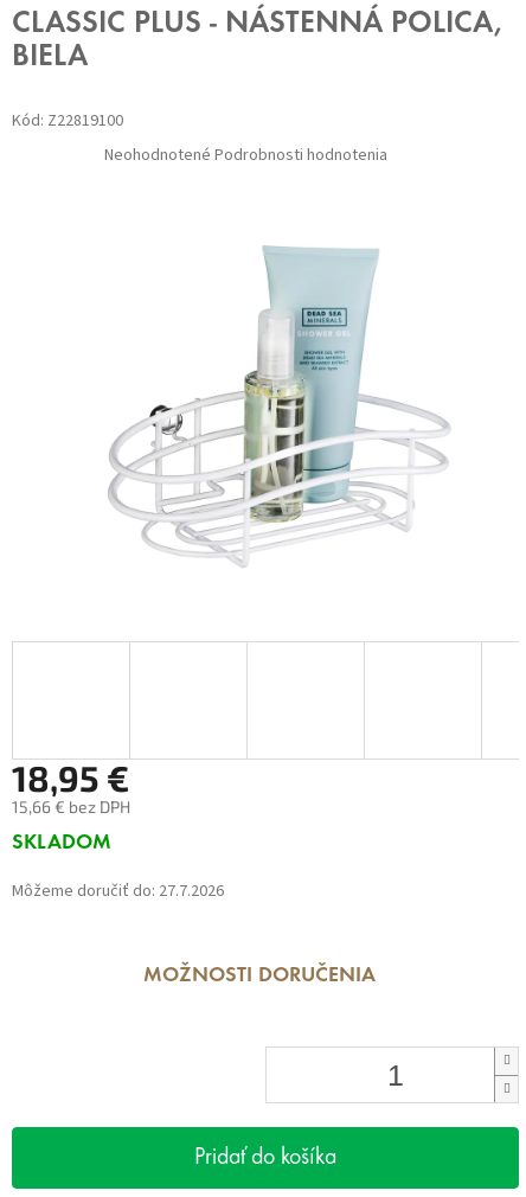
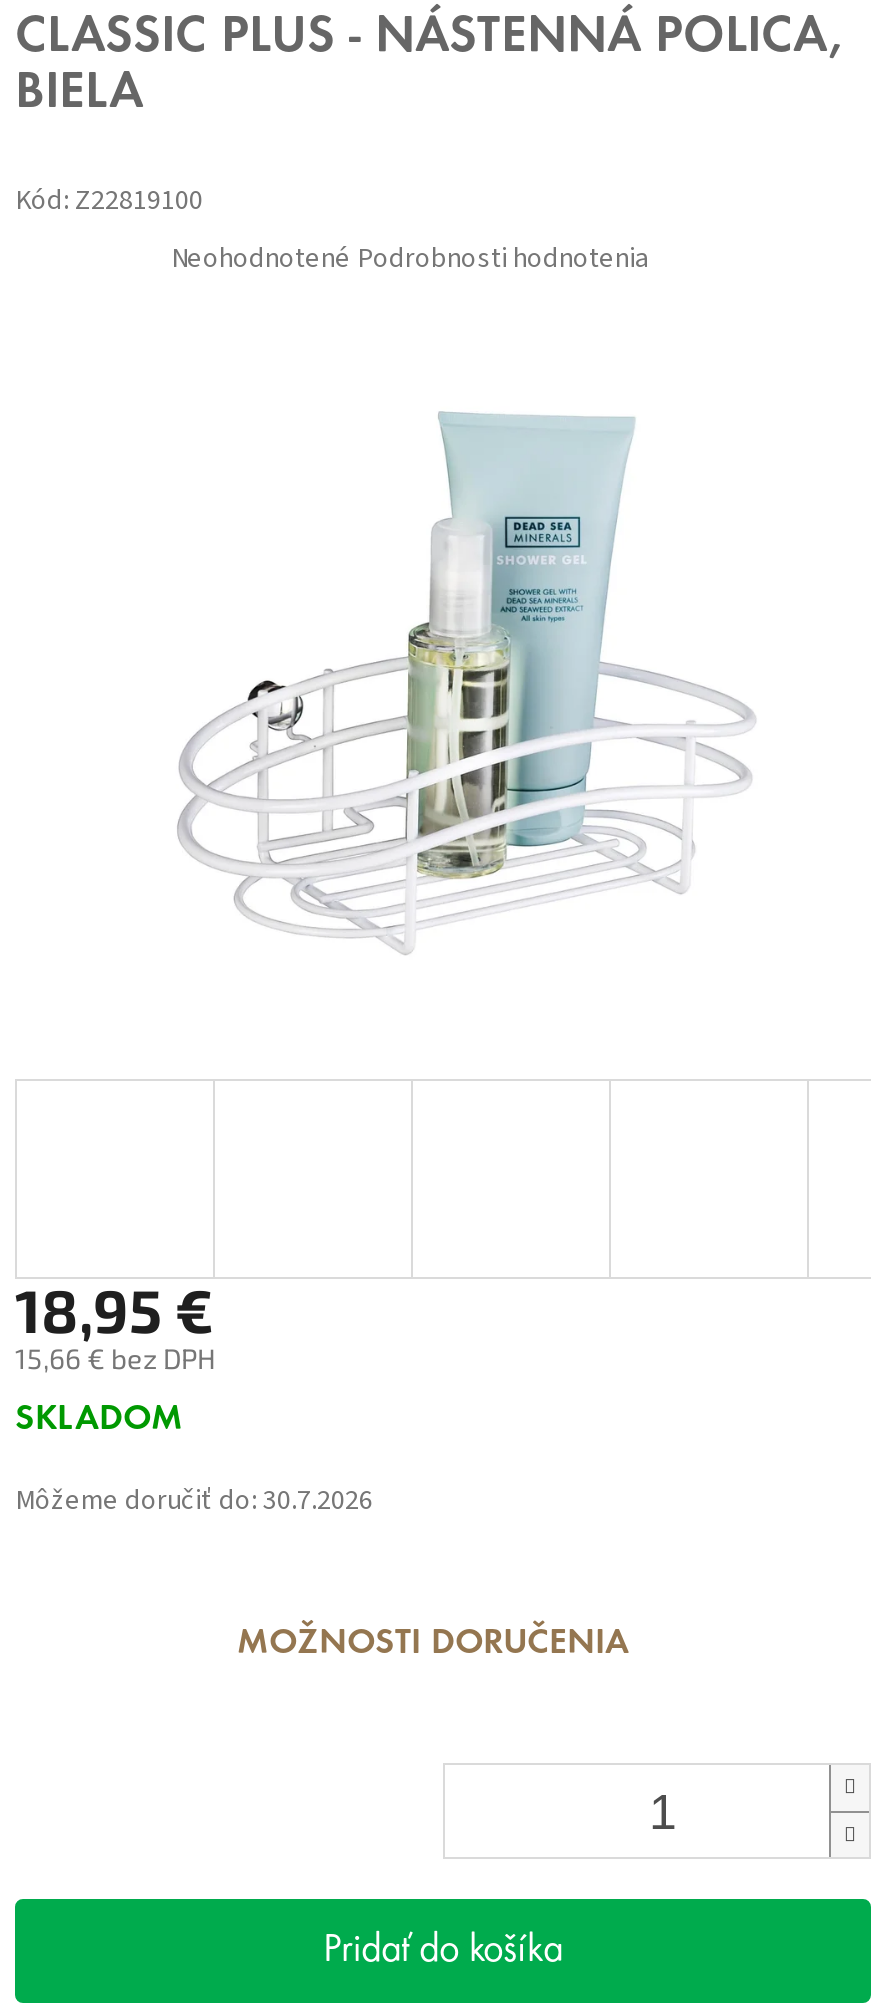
[12,880,224,904] Môžeme doručiť do: 27.7.2026 -> [15,1482,373,1522] Môžeme doručiť do: 30.7.2026

